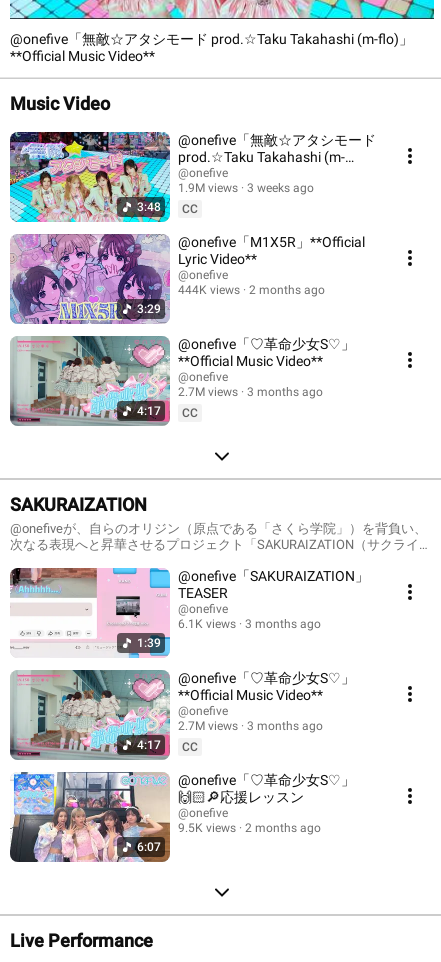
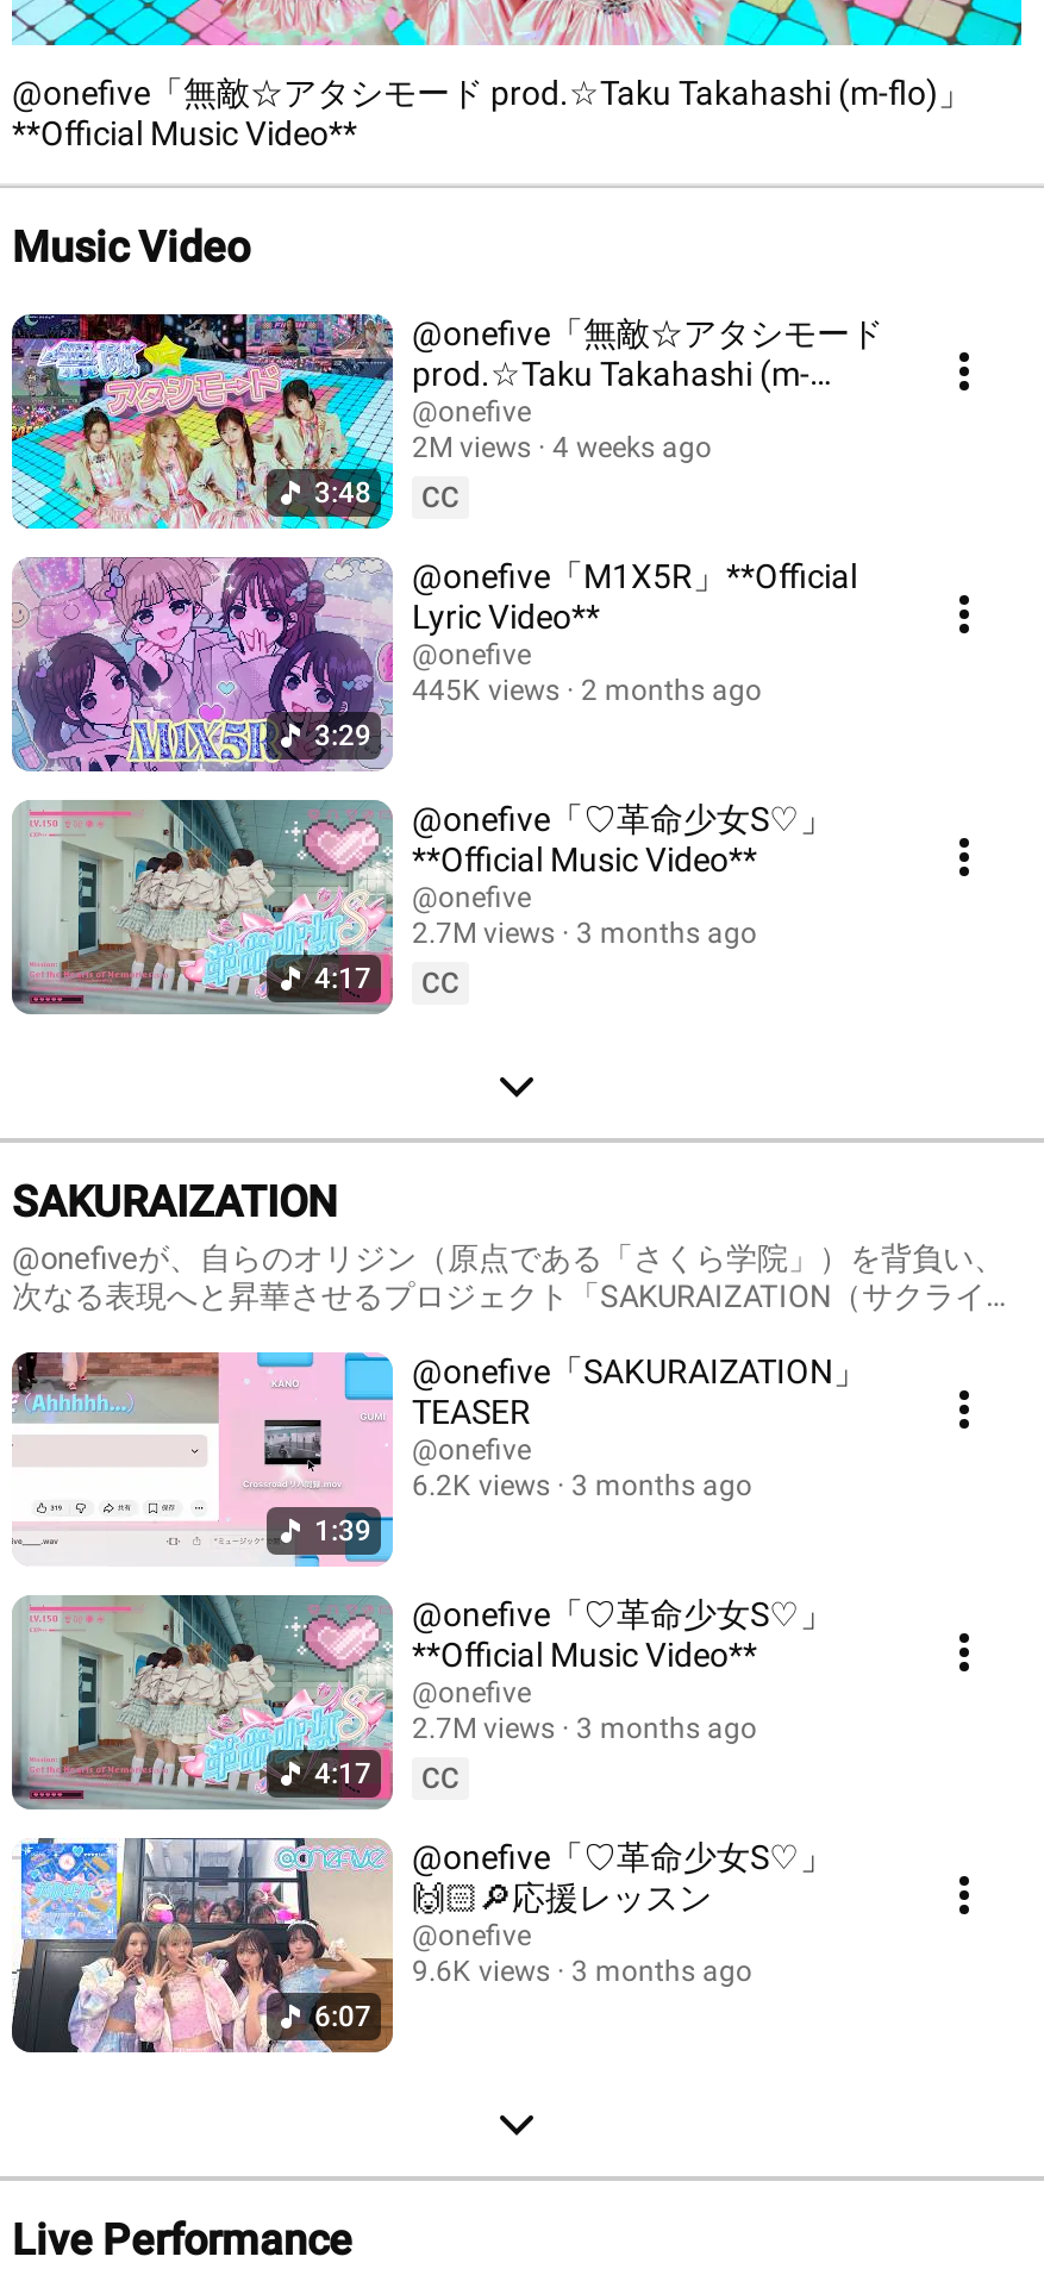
[178,180,238,194] 1.9M views -> [412,430,531,463] 2M views
[247,180,314,194] 3 weeks ago -> [552,430,712,463] 4 weeks ago
[178,282,325,296] 444K views 2 months ago -> [412,673,762,706] 445K views 2 months ago
[178,616,321,630] 6.1K views 3 months ago -> [412,1468,752,1501] 6.2K views 3 months ago
[178,820,236,834] 9.5K views -> [412,1954,550,1987] 9.6K views
[245,820,321,834] 2 months ago -> [571,1954,752,1987] 3 months ago

